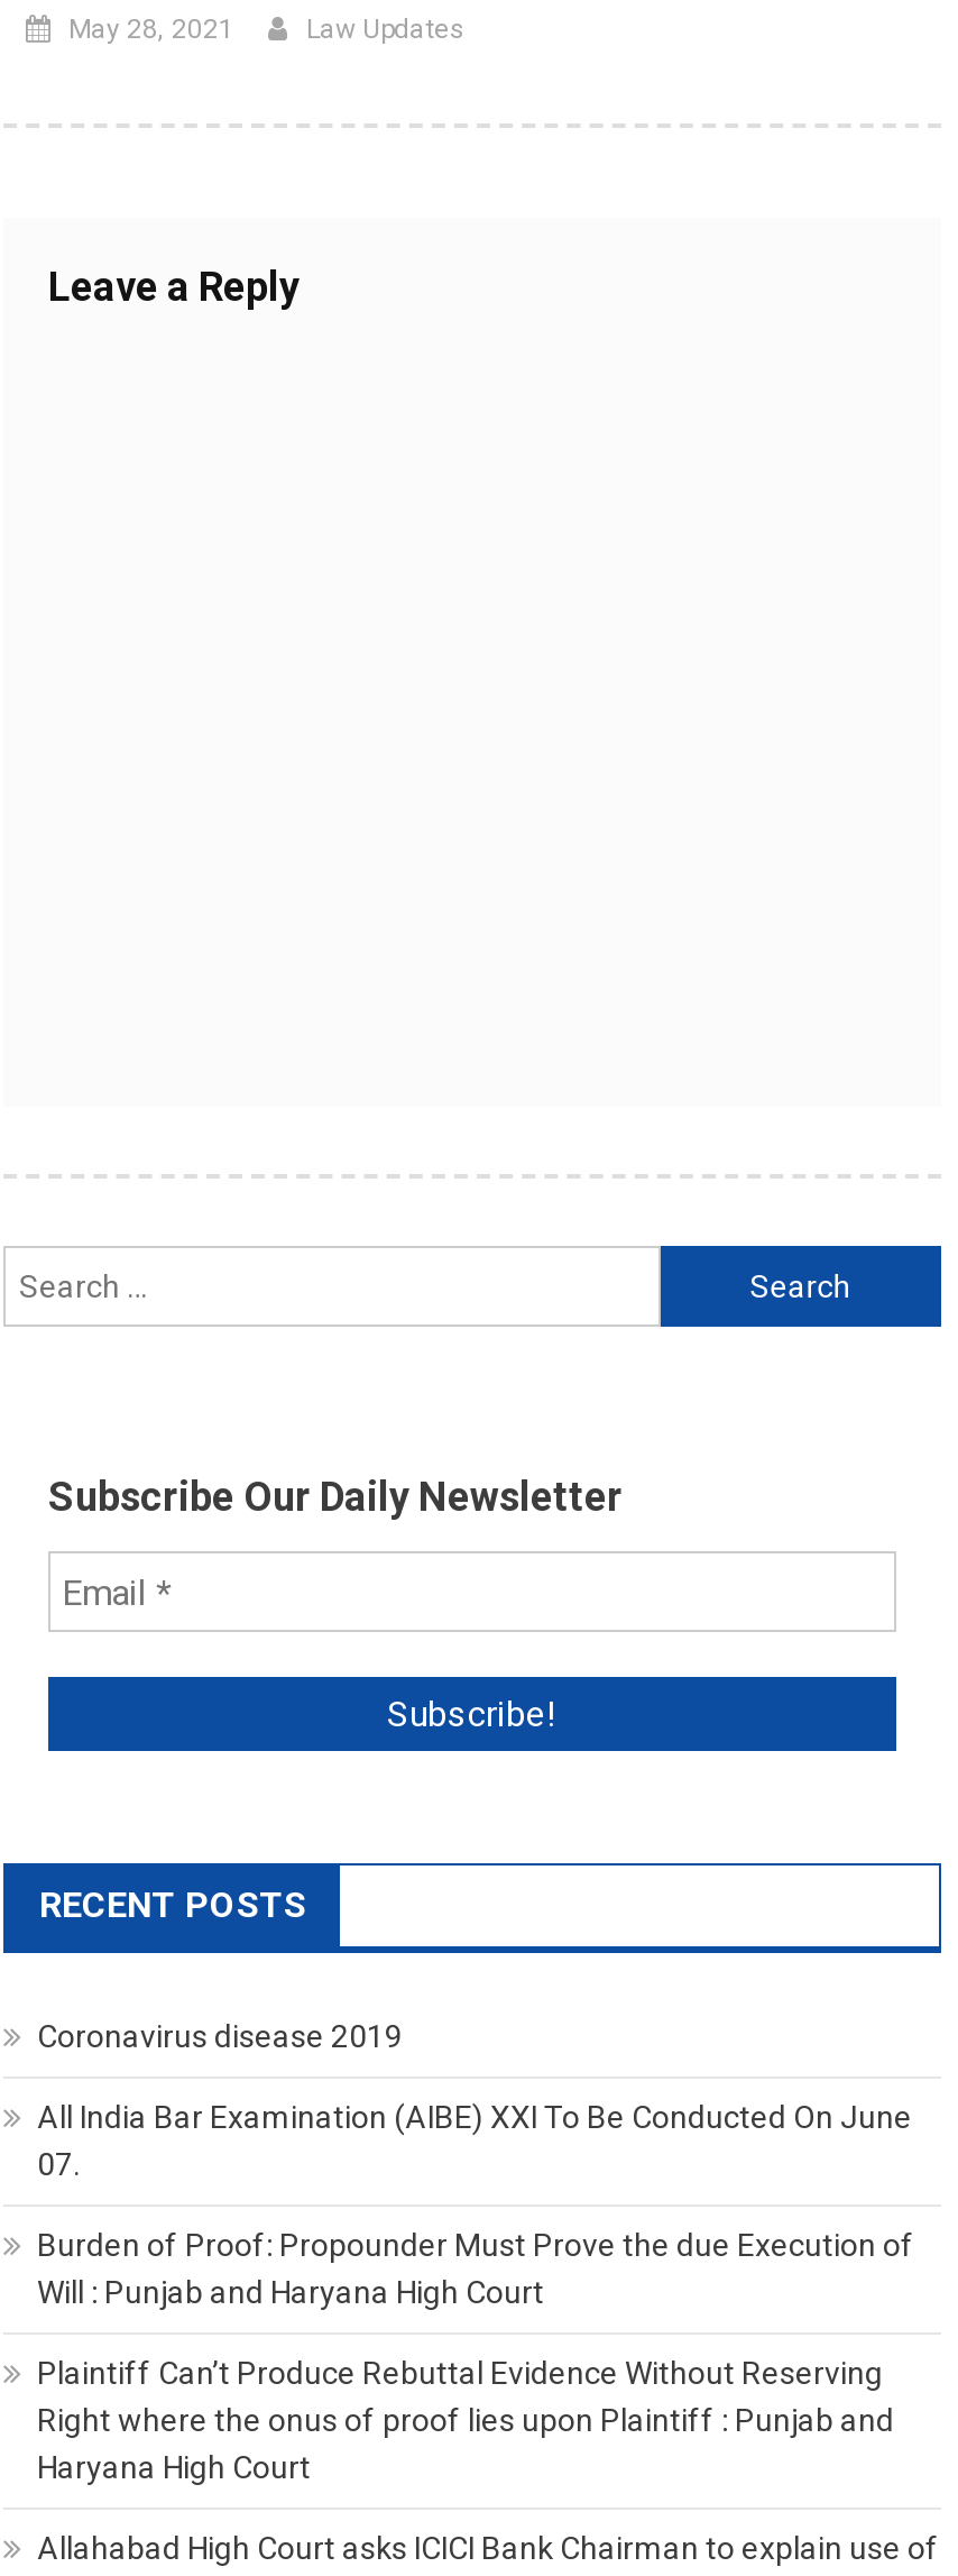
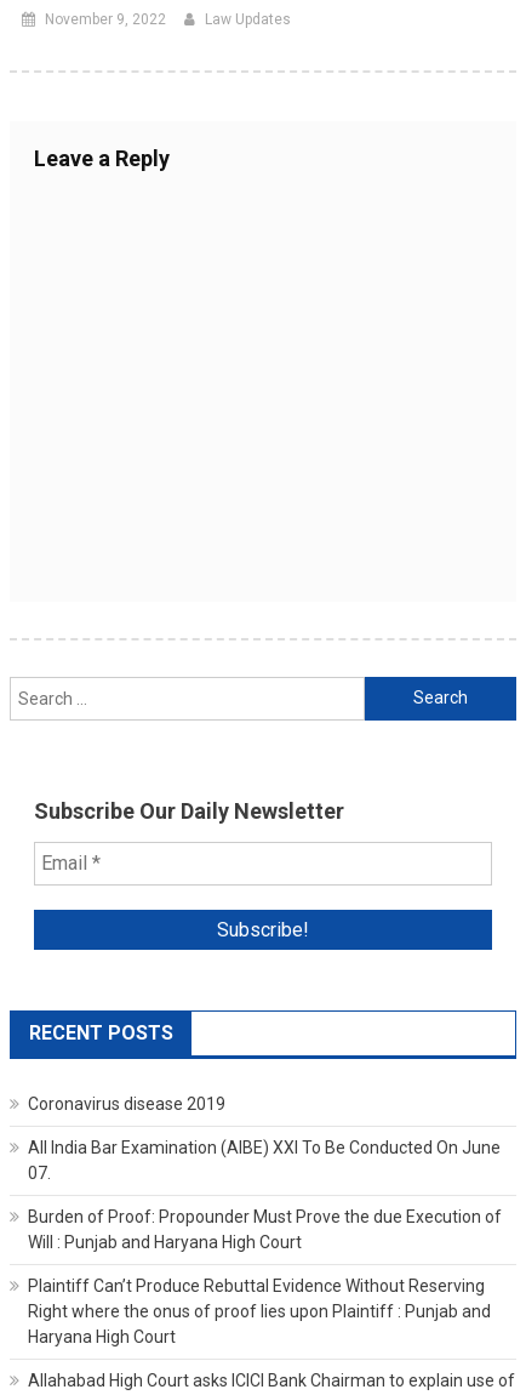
[68,14,234,46] May 28, 2021 -> [45,11,166,28] November 9, 2022

